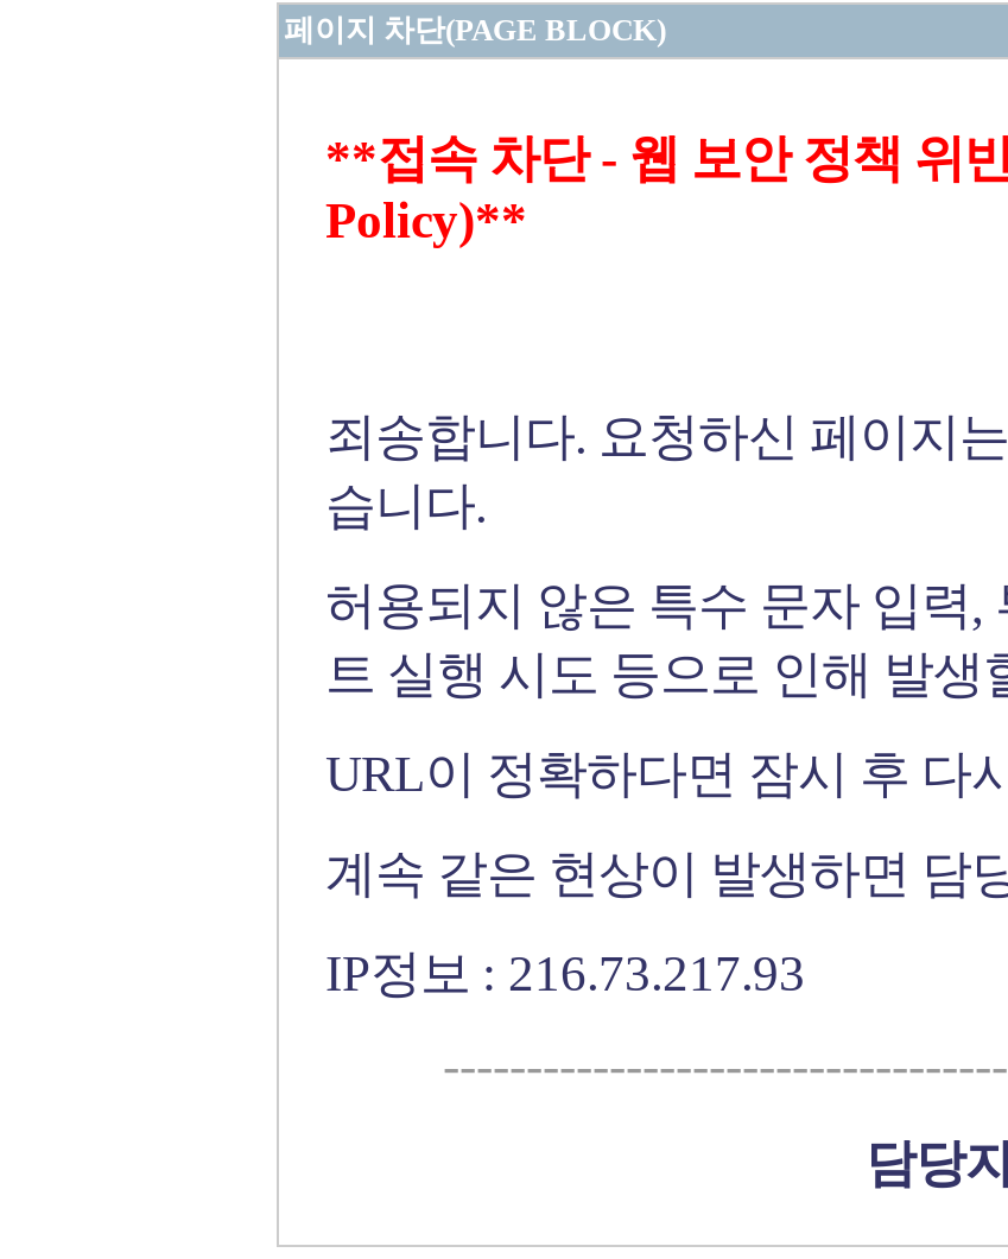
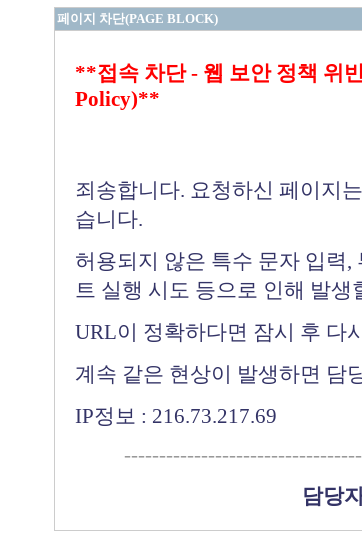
[325,945,805,1002] IP정보 : 216.73.217.93 -> [74,404,276,428] IP정보 : 216.73.217.69

